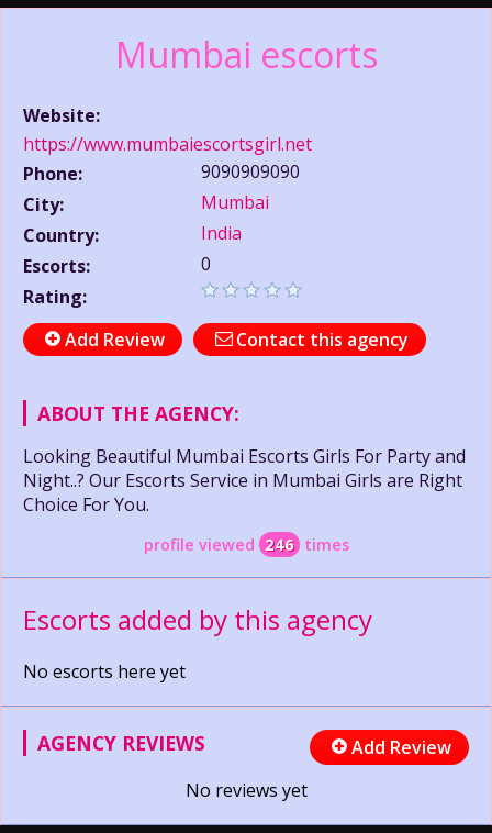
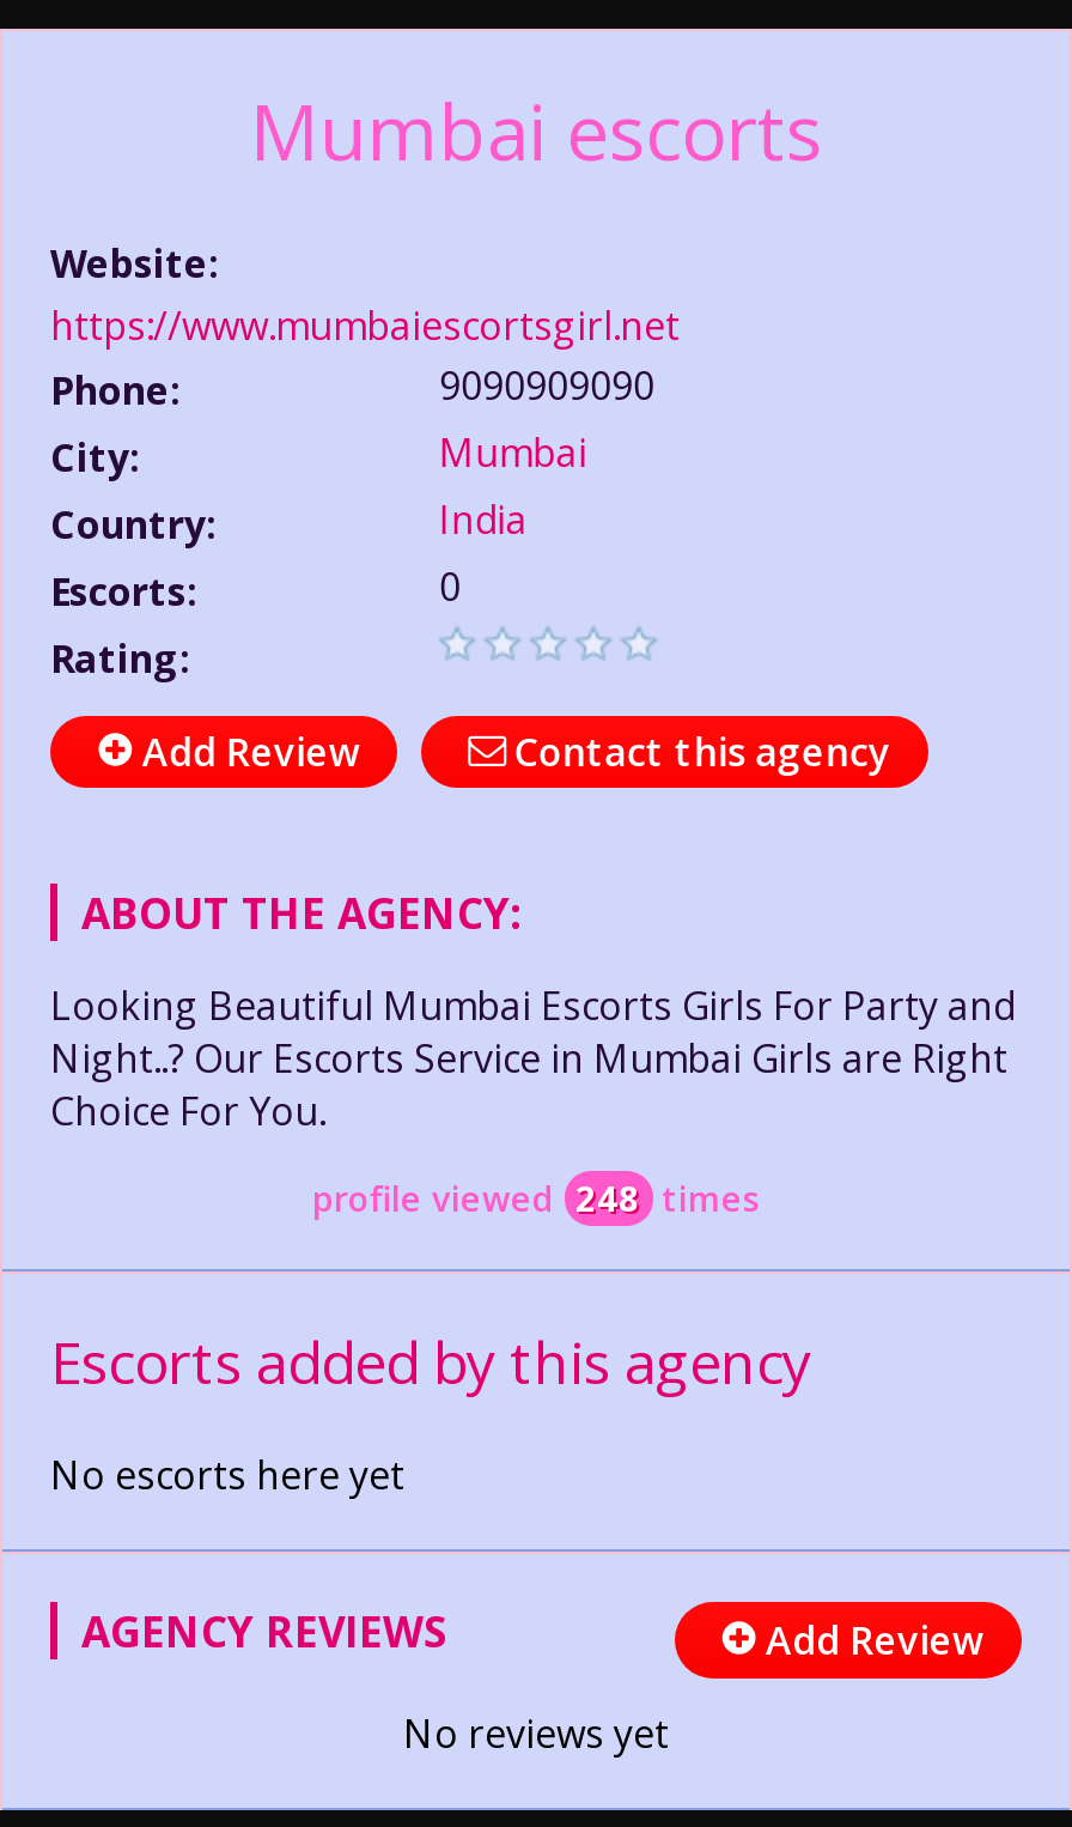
[143,534,349,555] profile viewed 246 times -> [312,1176,760,1221] profile viewed 248 times

